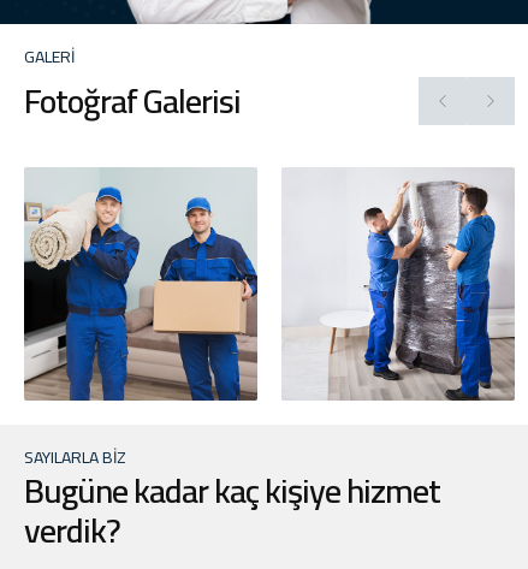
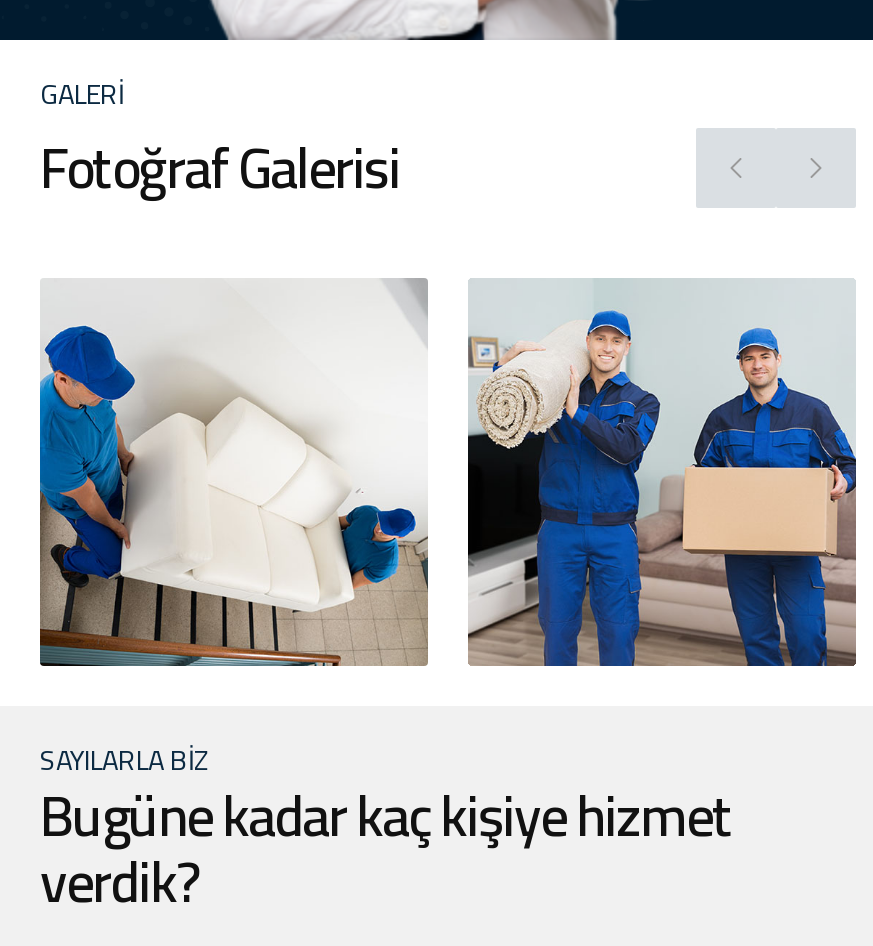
[23,170,259,402] [image] -> [38,280,428,668] [image]
[281,170,515,402] [image] -> [466,280,856,668] [image]

